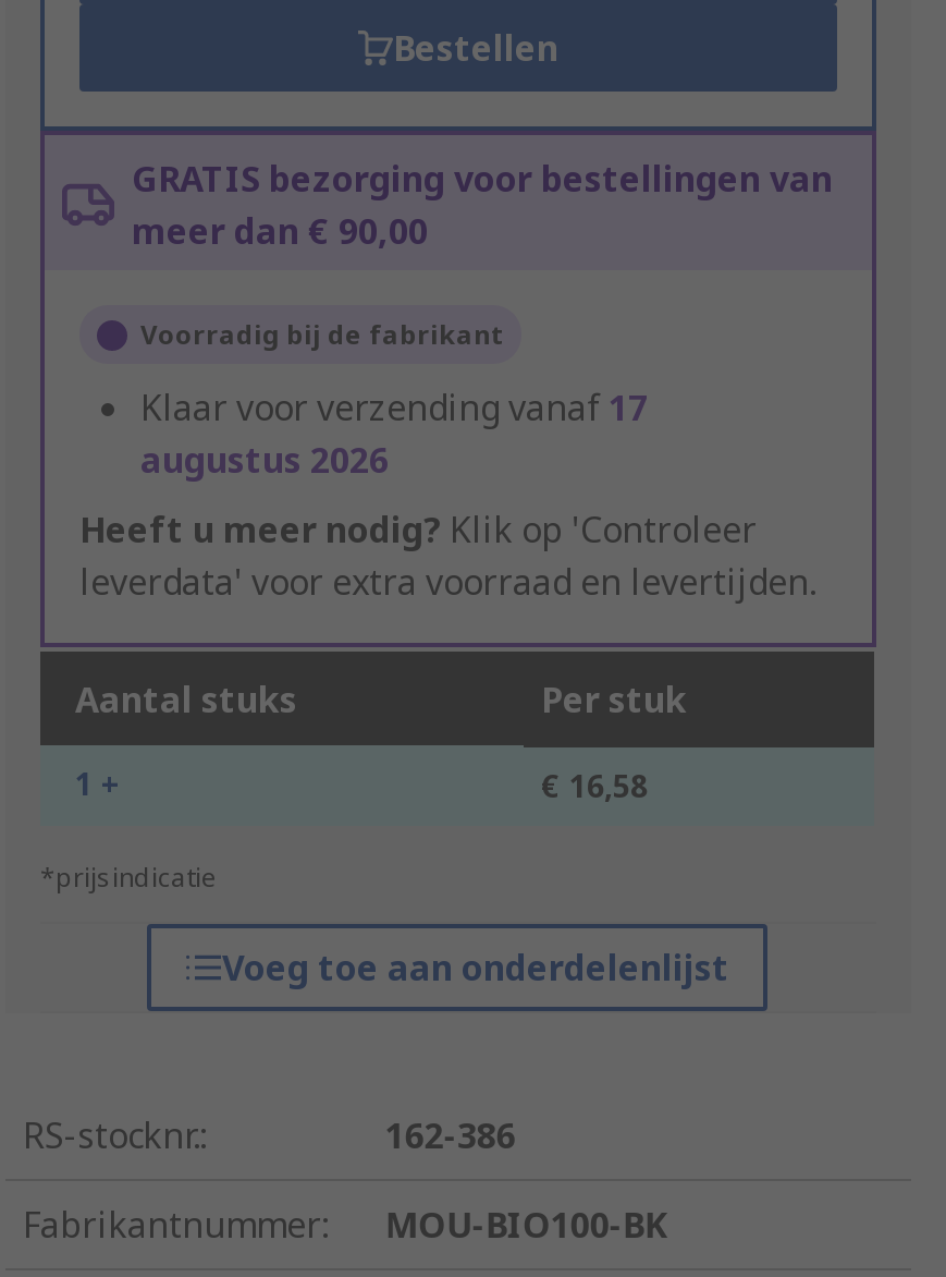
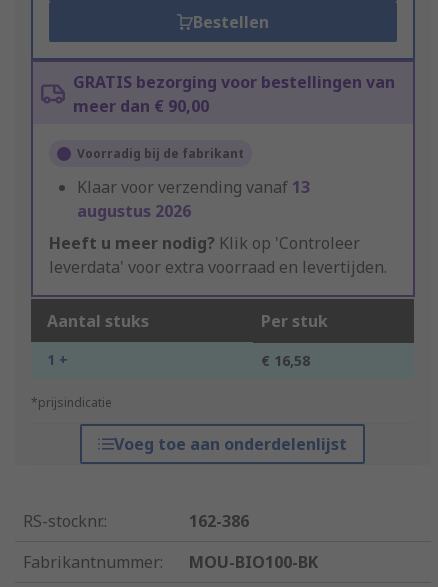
[140,385,648,433] Klaar voor verzending vanaf 17 -> [77,176,310,198] Klaar voor verzending vanaf 13

